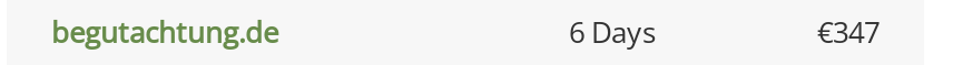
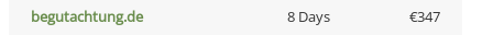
[569,12,656,52] 6 Days -> [287,7,330,26] 8 Days

